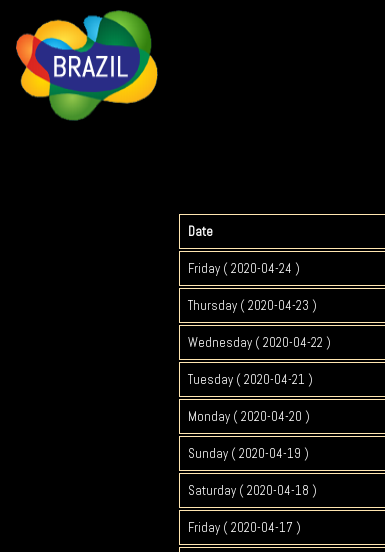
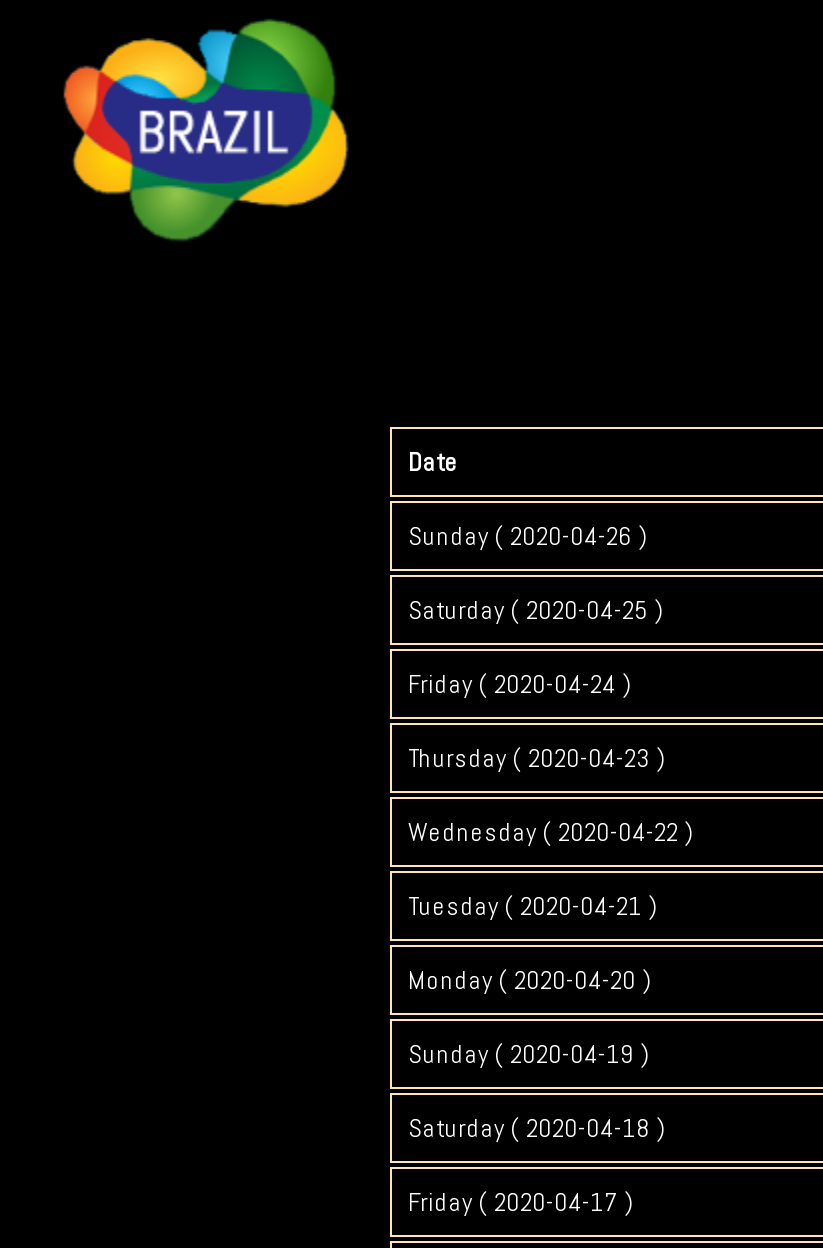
none -> [408,520,664,628] Sunday ( 2020-04-26 ) | Saturday ( 2020-04-25 )

